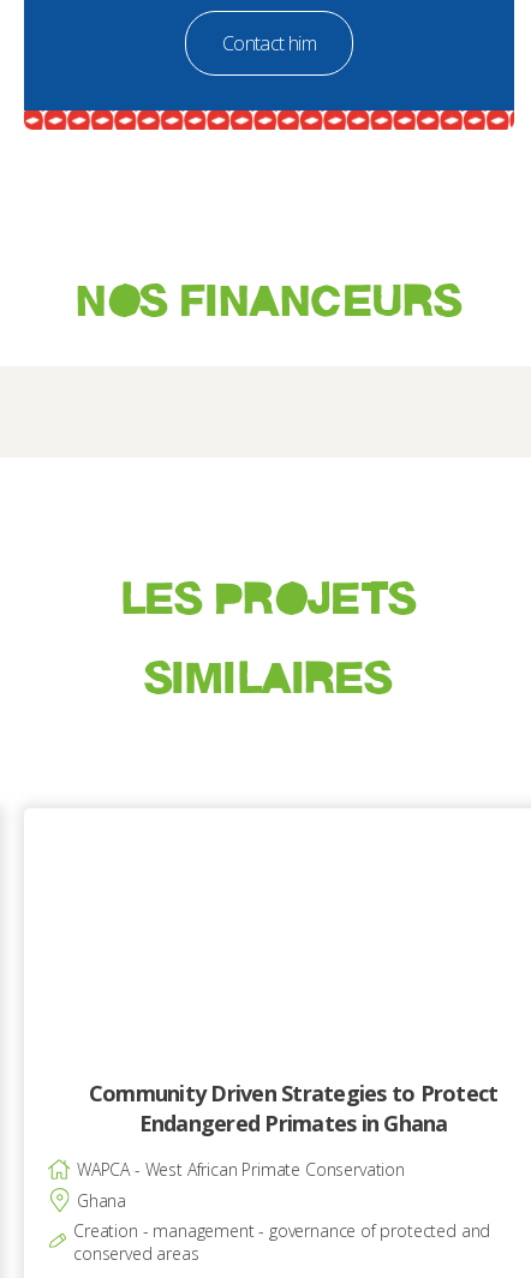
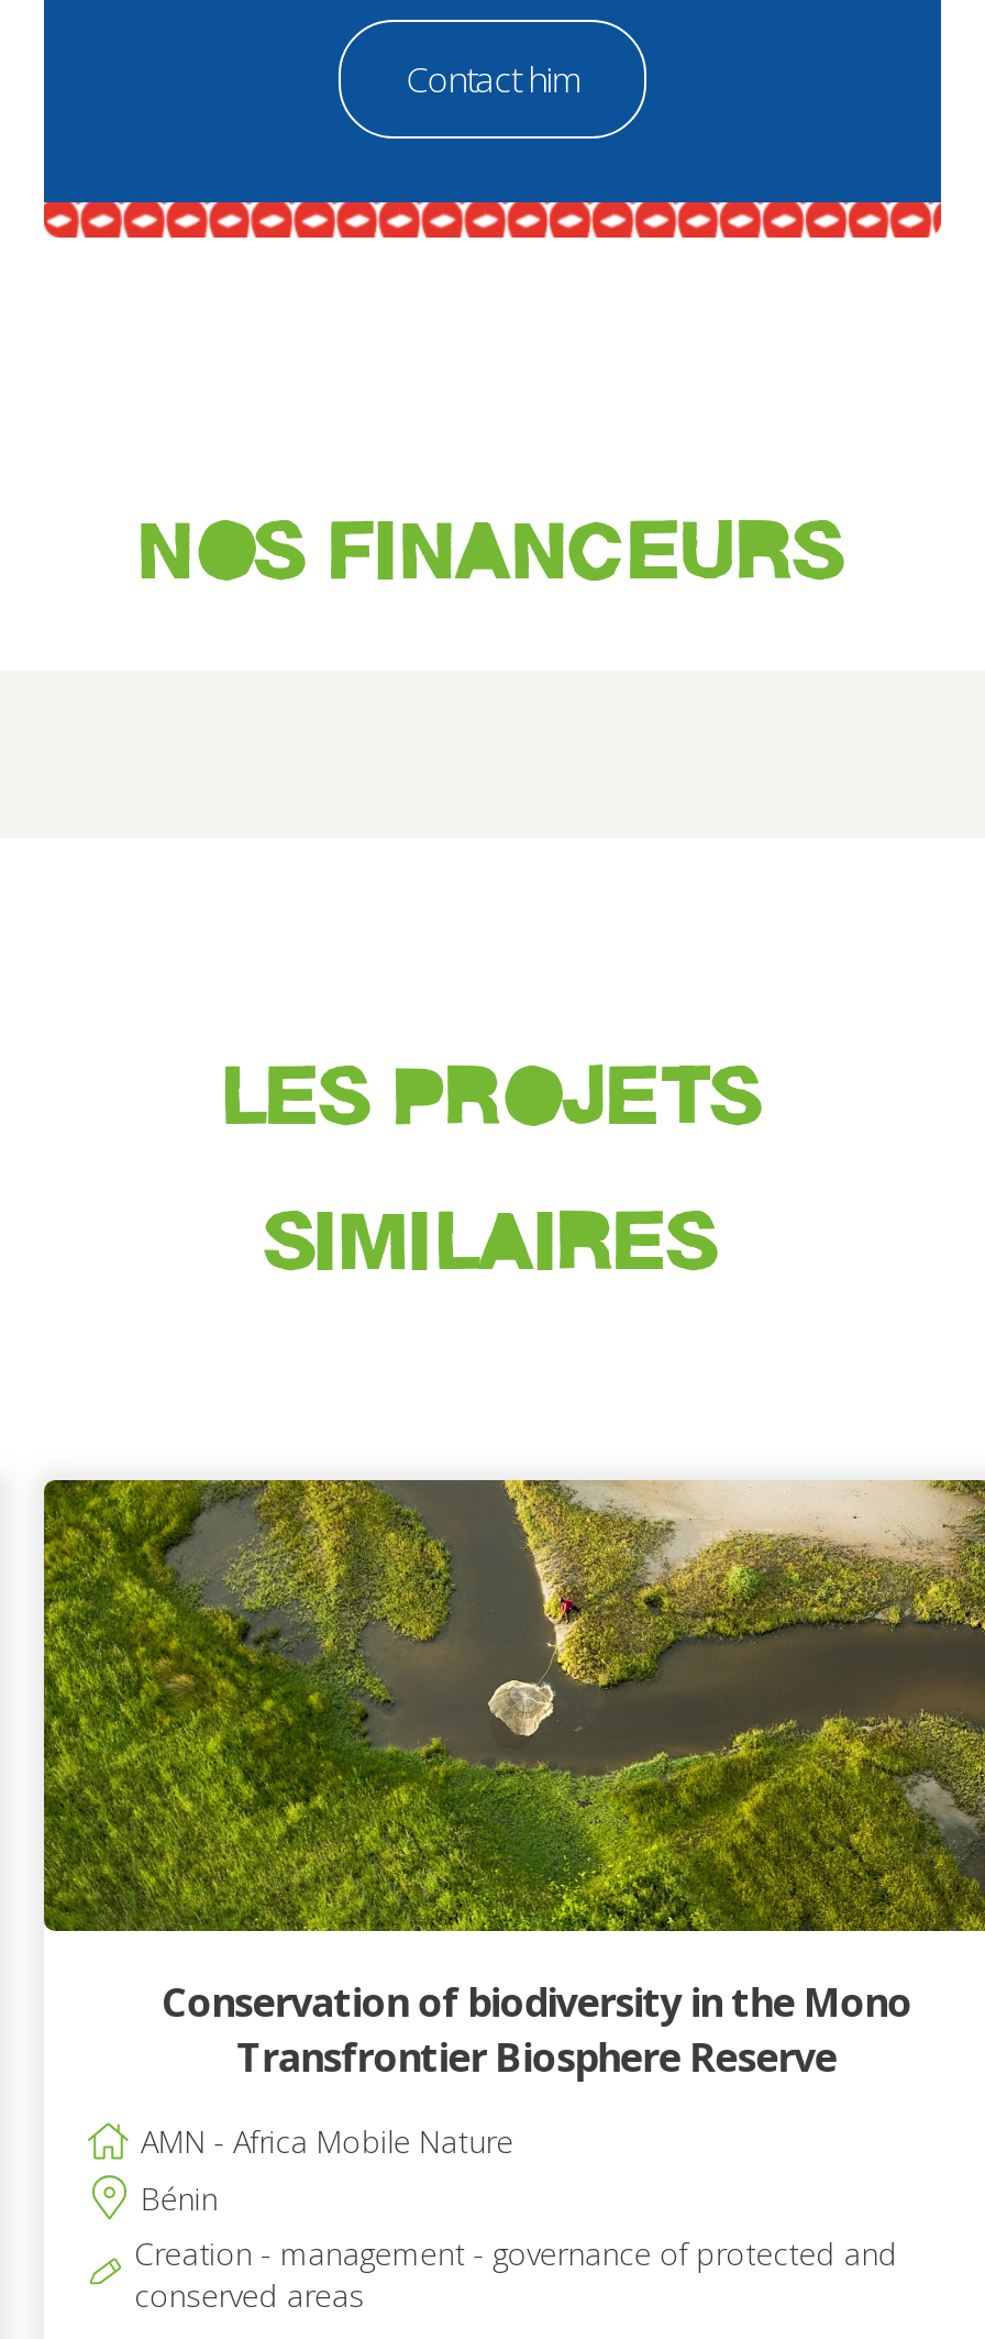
none -> [42,1478,978,1933] [image]
[89,1079,498,1137] Community Driven Strategies to Protect | Endangered Primates in Ghana -> [162,1975,911,2083] Conservation of biodiversity in the Mono | Transfrontier Biosphere Reserve
[77,1158,405,1212] WAPCA - West African Primate Conservation | Ghana -> [141,2120,513,2219] AMN - Africa Mobile Nature | Bénin

